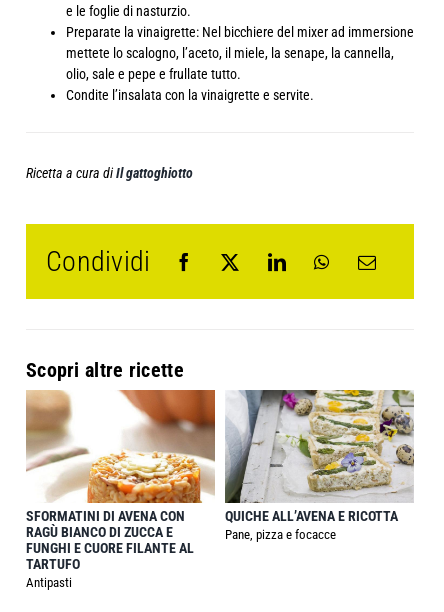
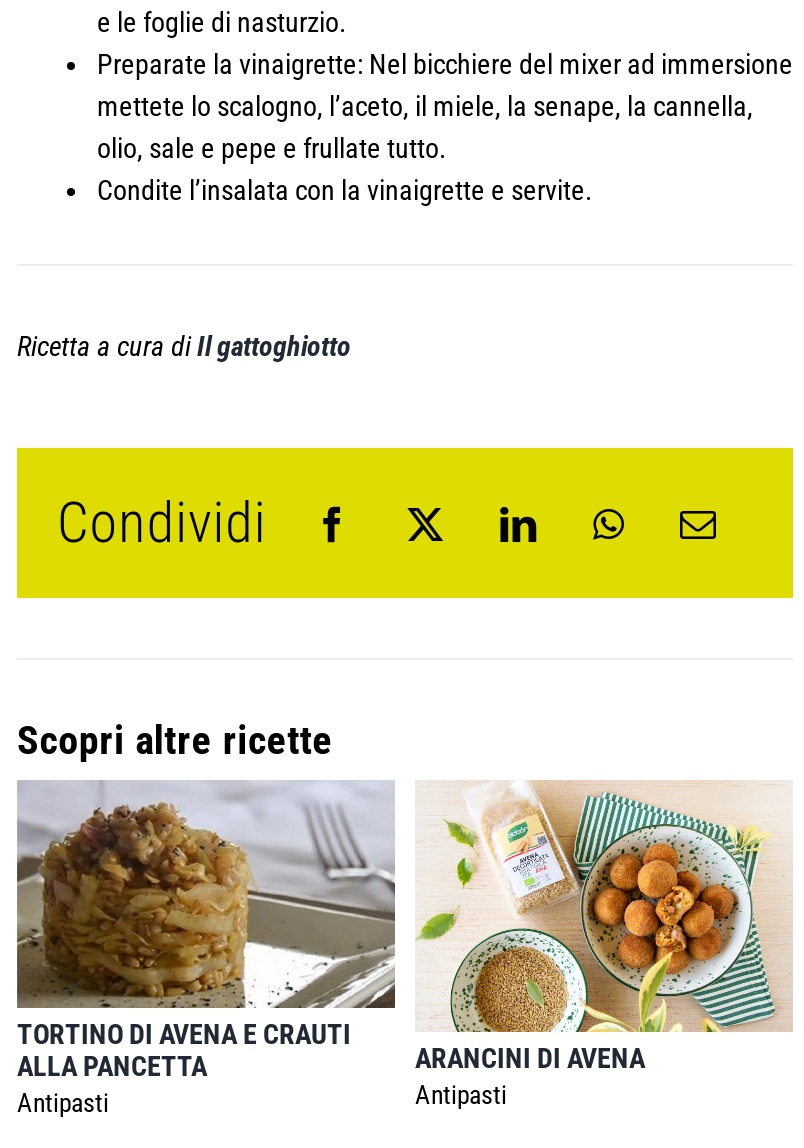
[26,389,216,572] [image] | SFORMATINI DI AVENA CON | RAGÙ BIANCO DI ZUCCA E | FUNGHI E CUORE FILANTE AL | TARTUFO -> [17,780,397,1081] [image] | TORTINO DI AVENA E CRAUTI | ALLA PANCETTA
[224,389,414,501] [image] -> [417,780,791,938] [image]
[225,508,398,542] QUICHE ALL’AVENA E RICOTTA | Pane, pizza e focacce -> [415,1042,645,1110] ARANCINI DI AVENA | Antipasti

